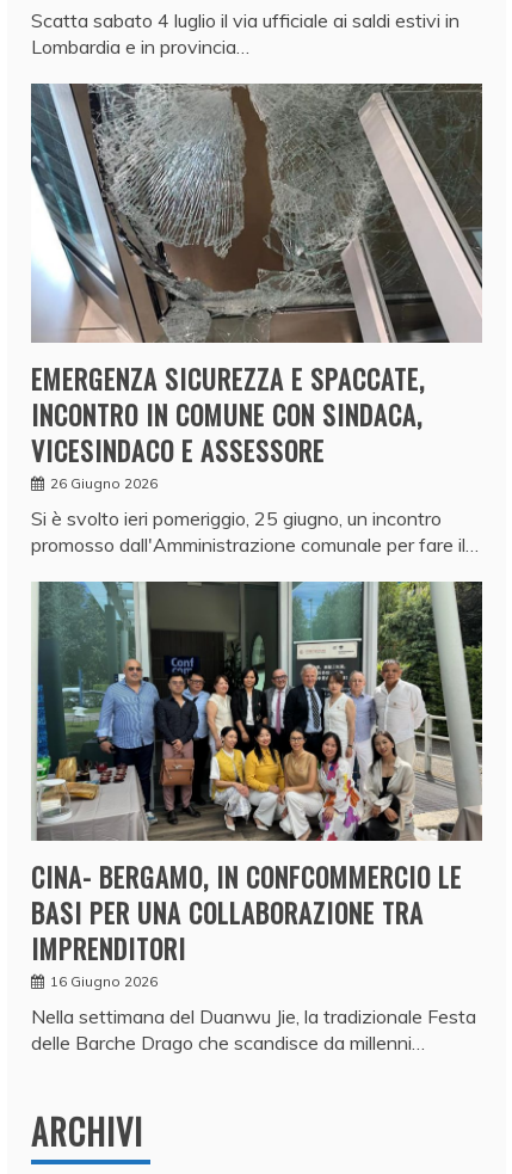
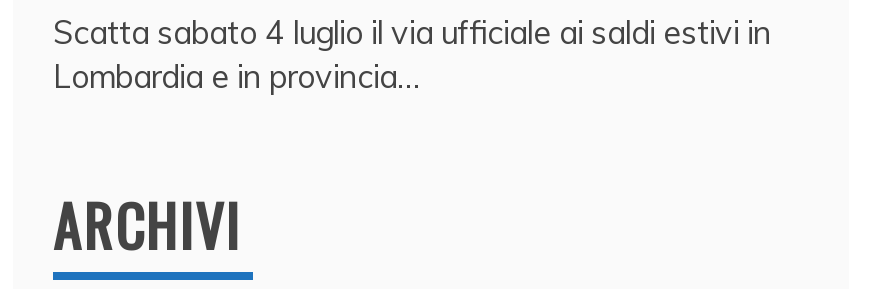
[30,82,483,557] [image] | EMERGENZA SICUREZZA E SPACCATE, | INCONTRO IN COMUNE CON SINDACA, | VICESINDACO E ASSESSORE | 26 Giugno 2026 | Si è svolto ieri pomeriggio, 25 giugno, un incontro | promosso dall'Amministrazione comunale per fare il… -> none
[31,580,483,1055] [image] | CINA- BERGAMO, IN CONFCOMMERCIO LE | BASI PER UNA COLLABORAZIONE TRA | IMPRENDITORI | 16 Giugno 2026 | Nella settimana del Duanwu Jie, la tradizionale Festa | delle Barche Drago che scandisce da millenni… -> none

